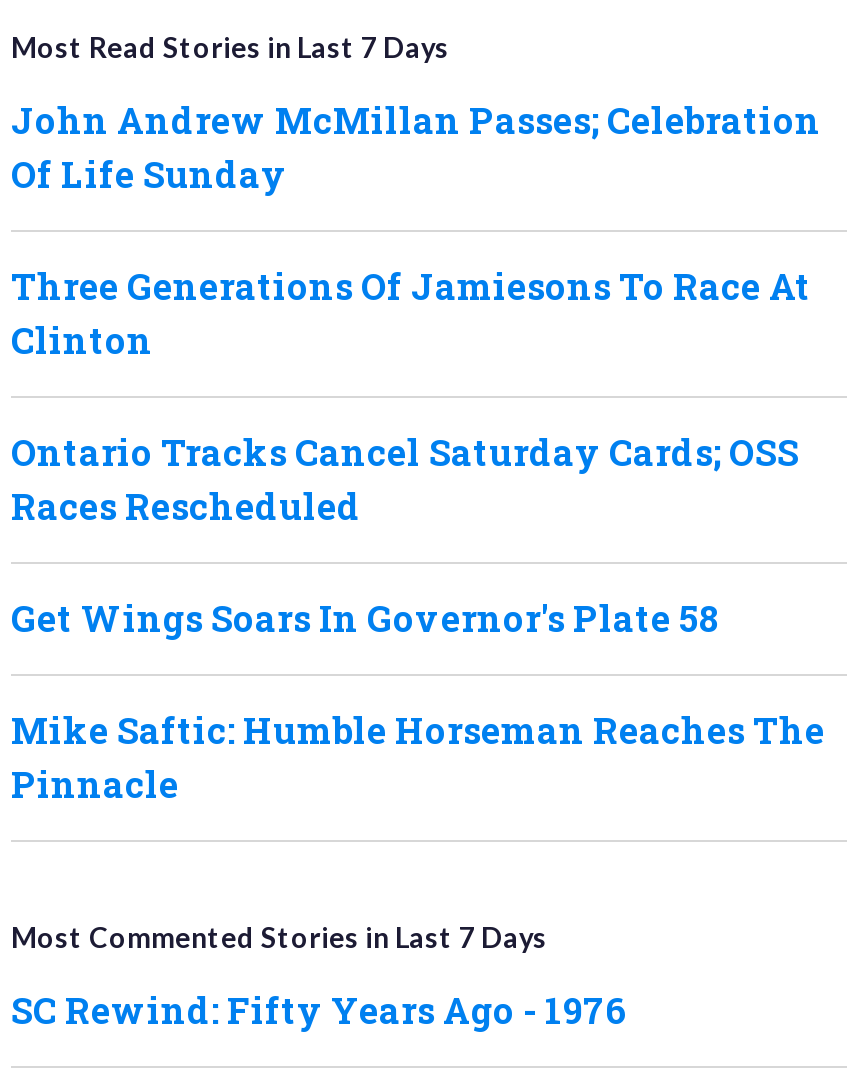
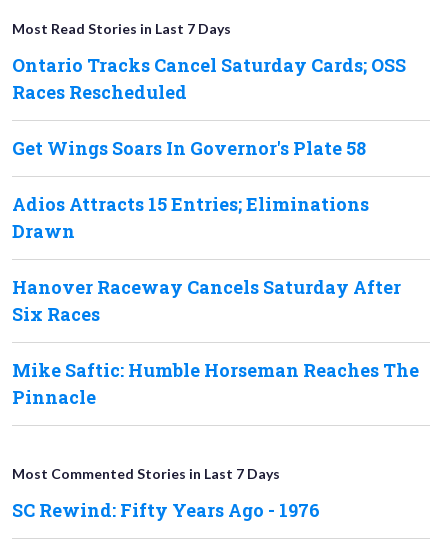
[11,96,821,364] John Andrew McMillan Passes; Celebration | Of Life Sunday | Three Generations Of Jamiesons To Race At | Clinton -> none
moved [11,428,799,642] -> [12,53,406,160]: Ontario Tracks Cancel Saturday Cards; OSS | Races Rescheduled | Get Wings Soars In Governor's Plate 58
none -> [12,192,401,326] Adios Attracts 15 Entries; Eliminations | Drawn | Hanover Raceway Cancels Saturday After | Six Races

